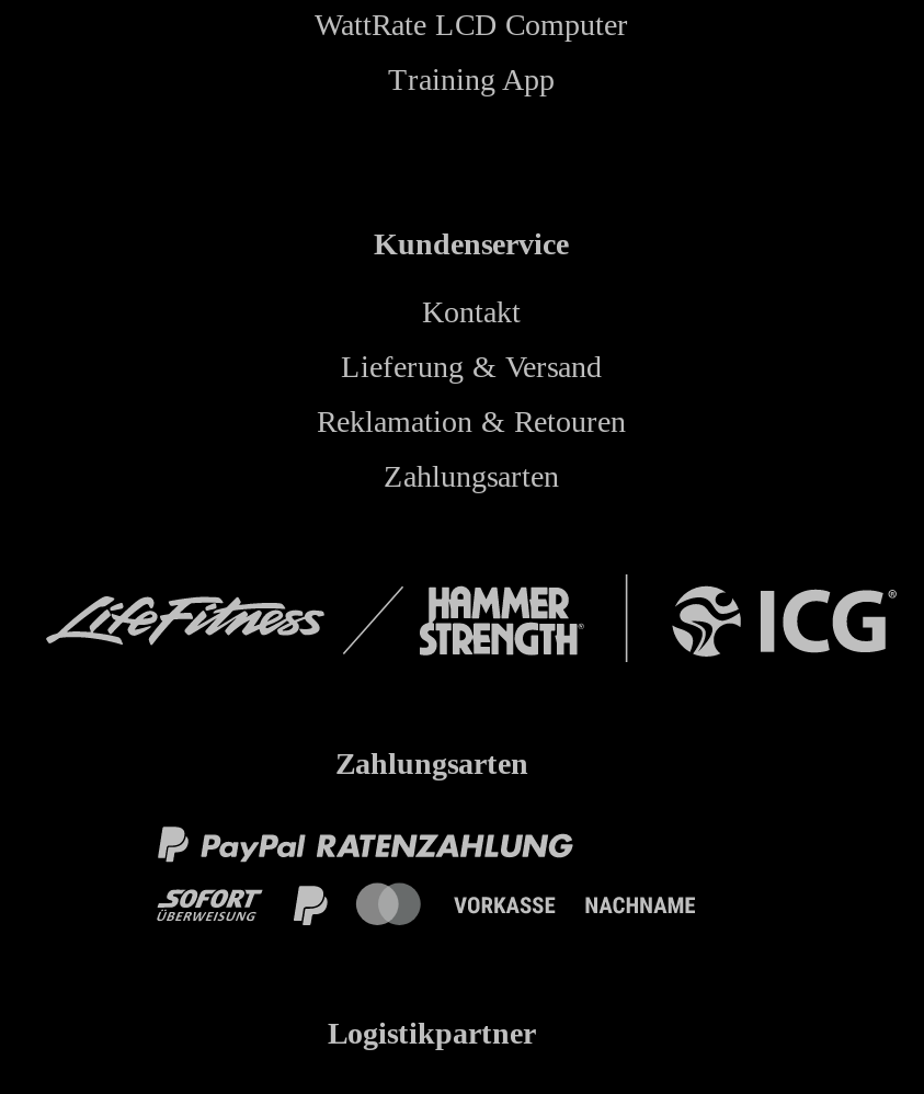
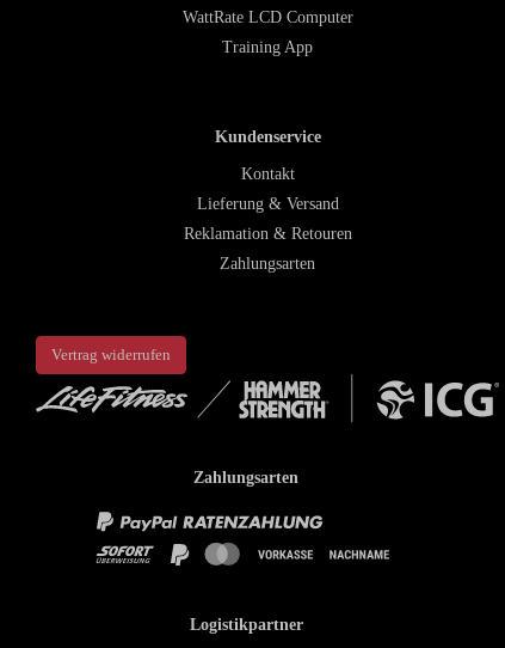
none -> [51,346,171,364] Vertrag widerrufen

